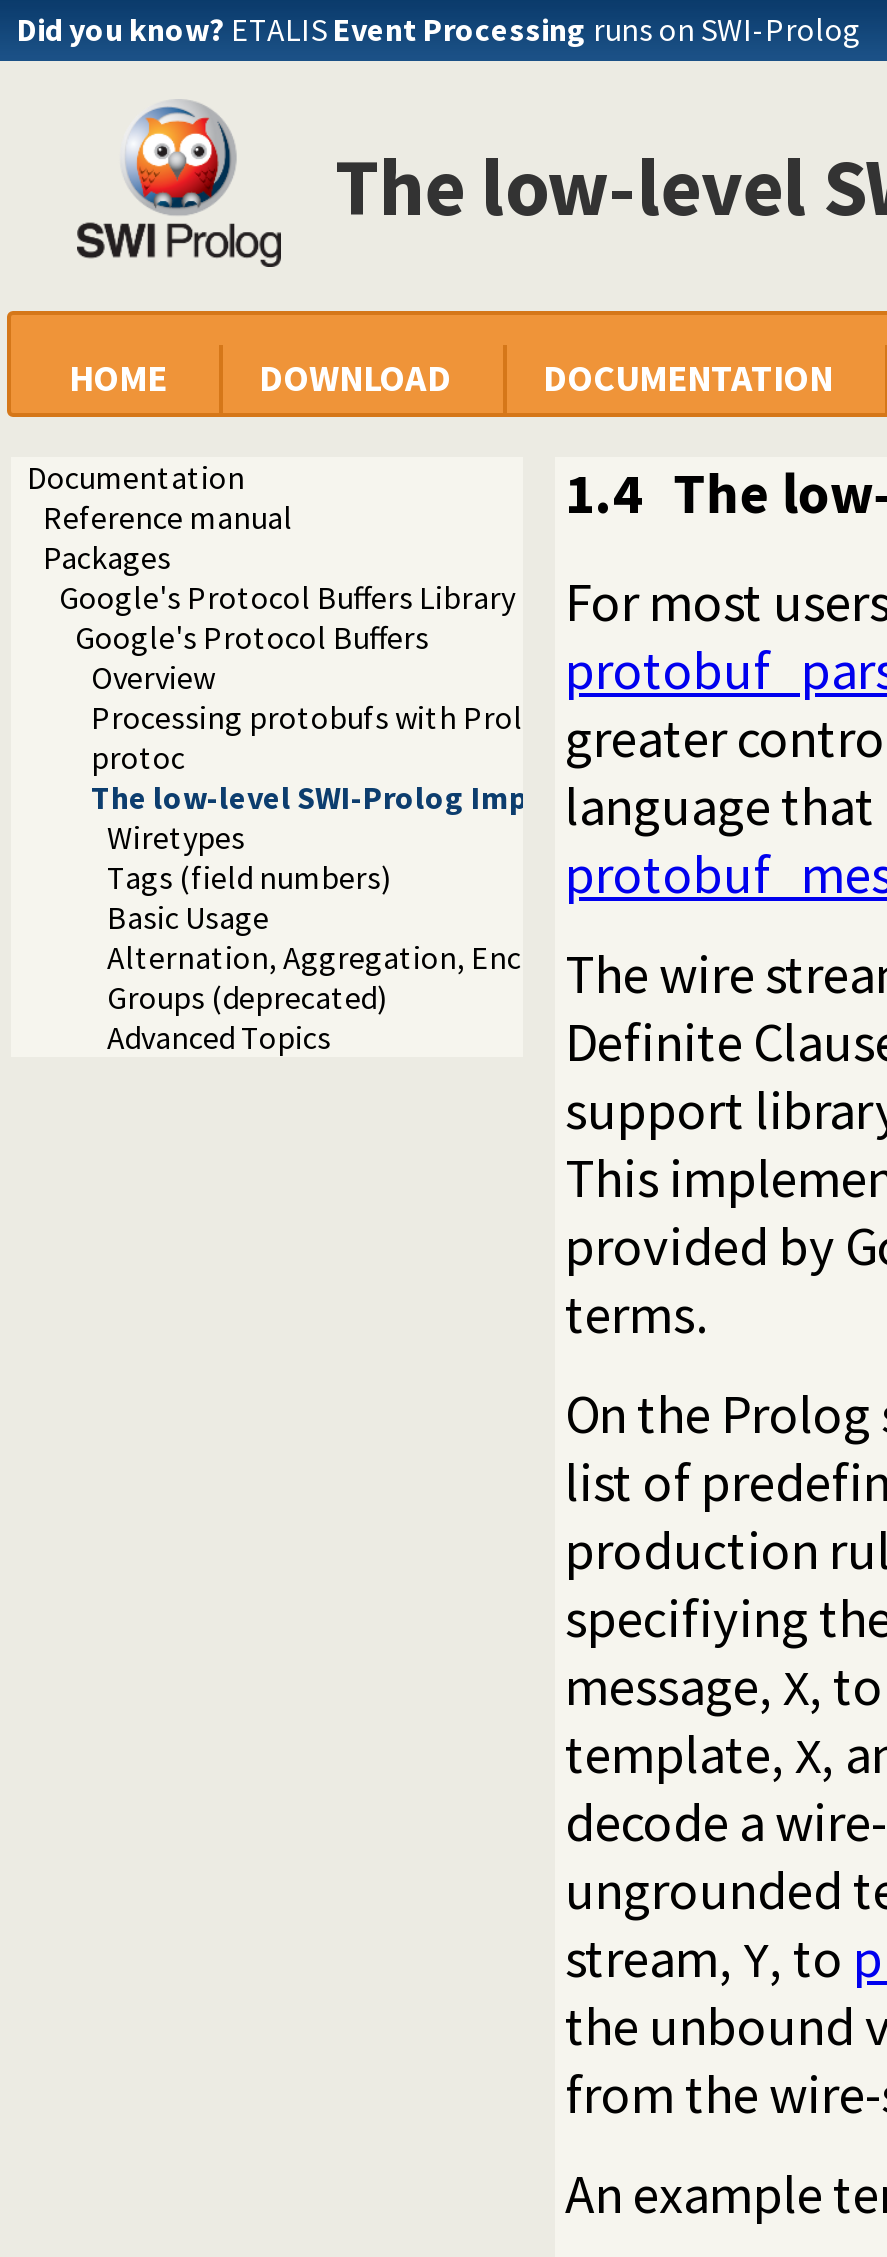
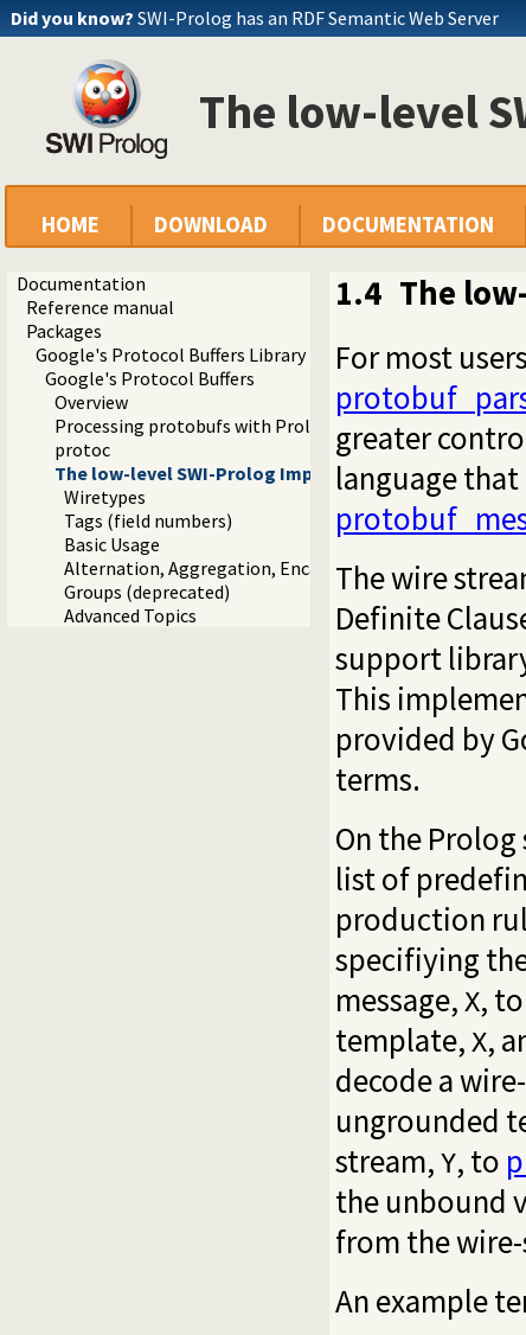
[17,9,861,49] Did you know? ETALIS Event Processing runs on SWI-Prolog -> [11,6,499,30] Did you know? SWI-Prolog has an RDF Semantic Web Server

